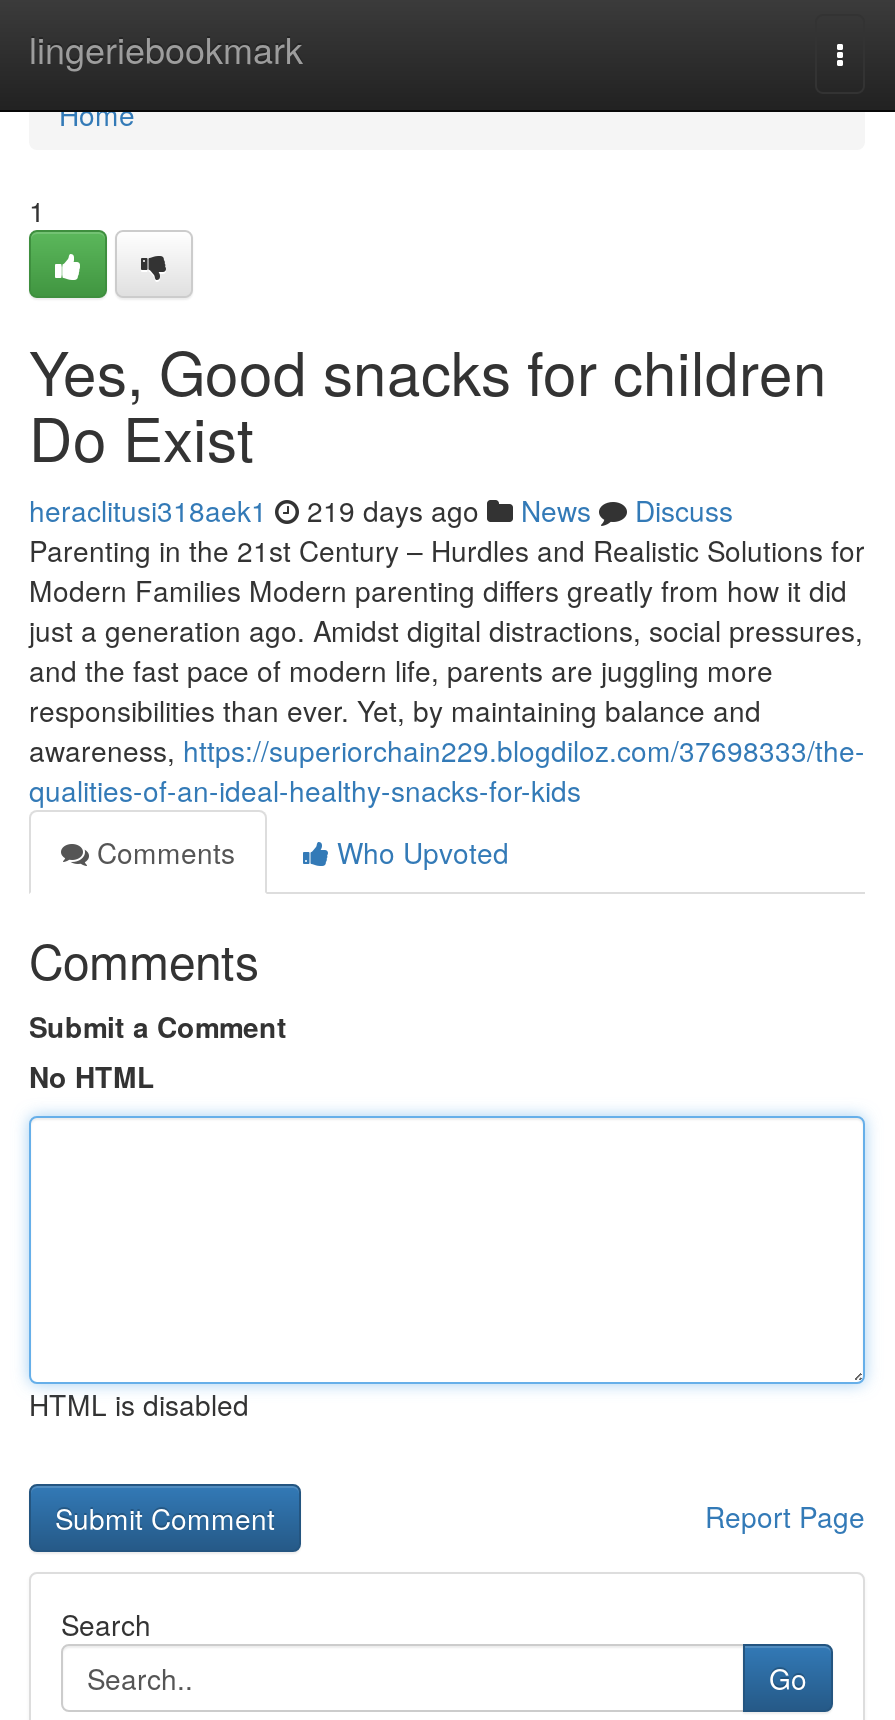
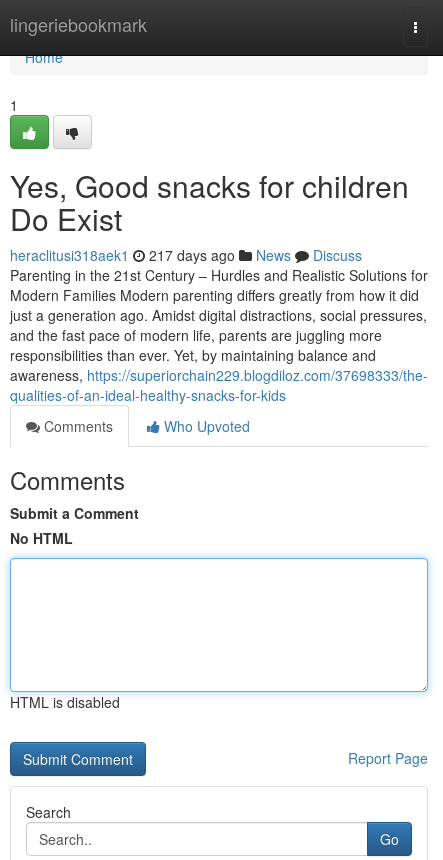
[29,490,733,530] heraclitusi318aek1 219 days ago News Discuss -> [10,245,362,265] heraclitusi318aek1 217 days ago News Discuss

